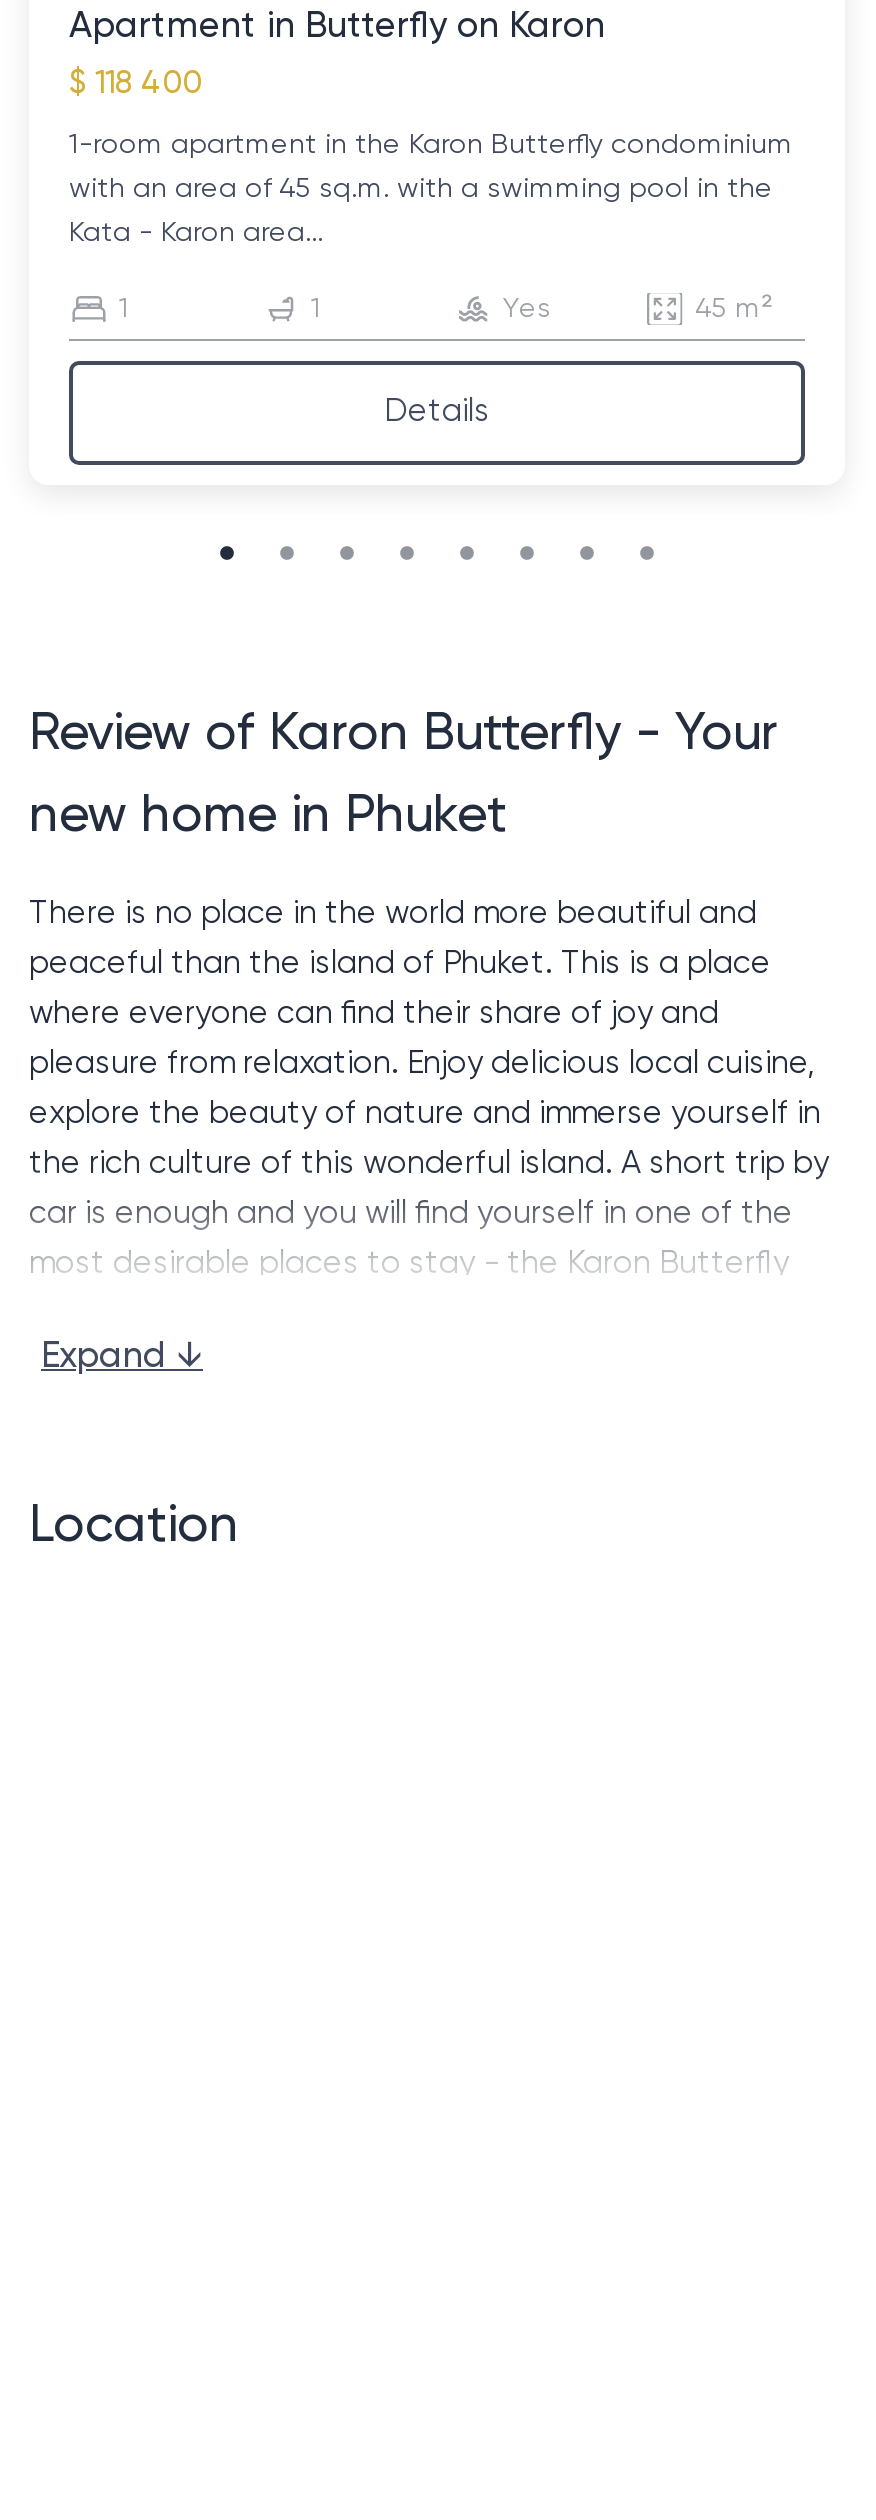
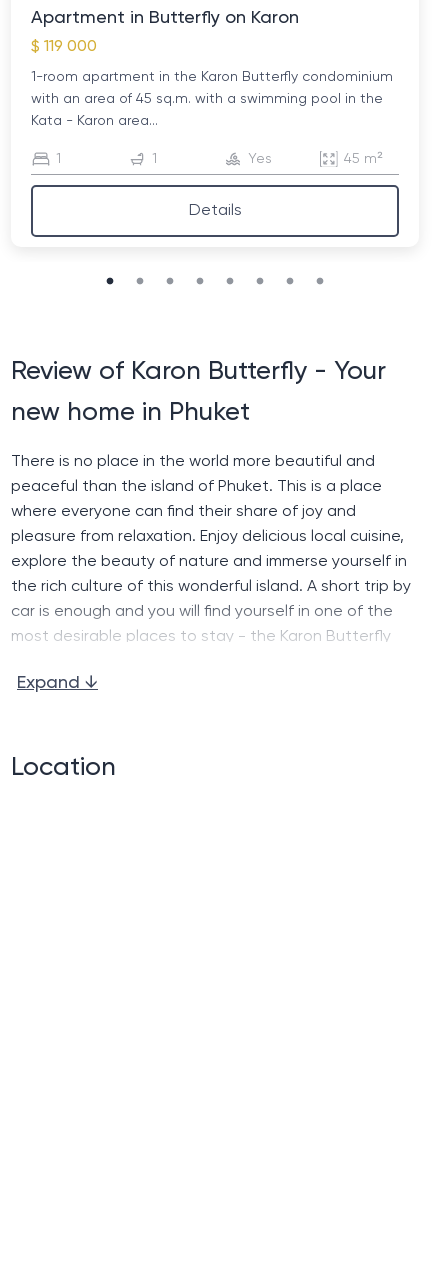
[69,69,203,101] $ 118 400 -> [31,39,97,55] $ 119 000

